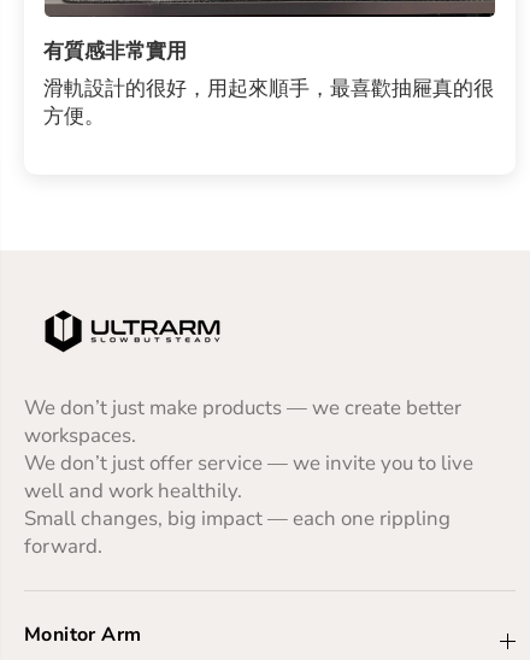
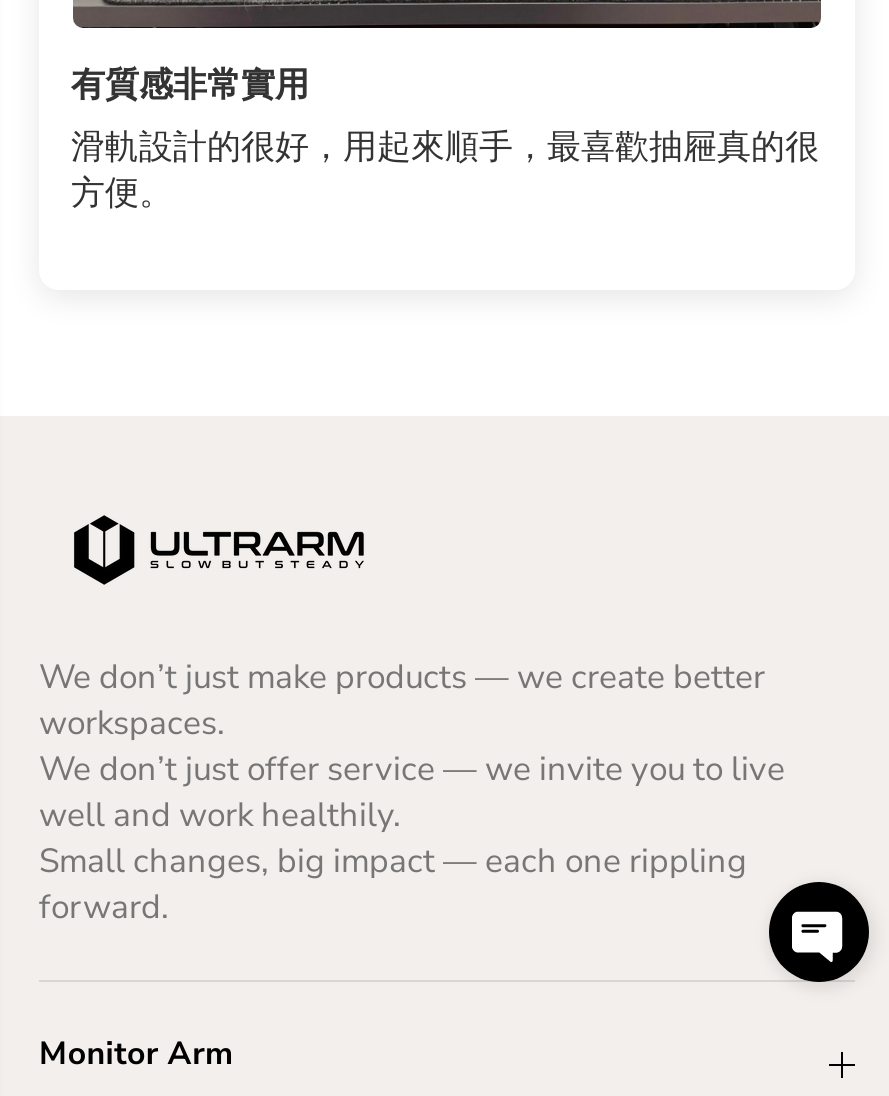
none -> [767,880,871,984] [image]

